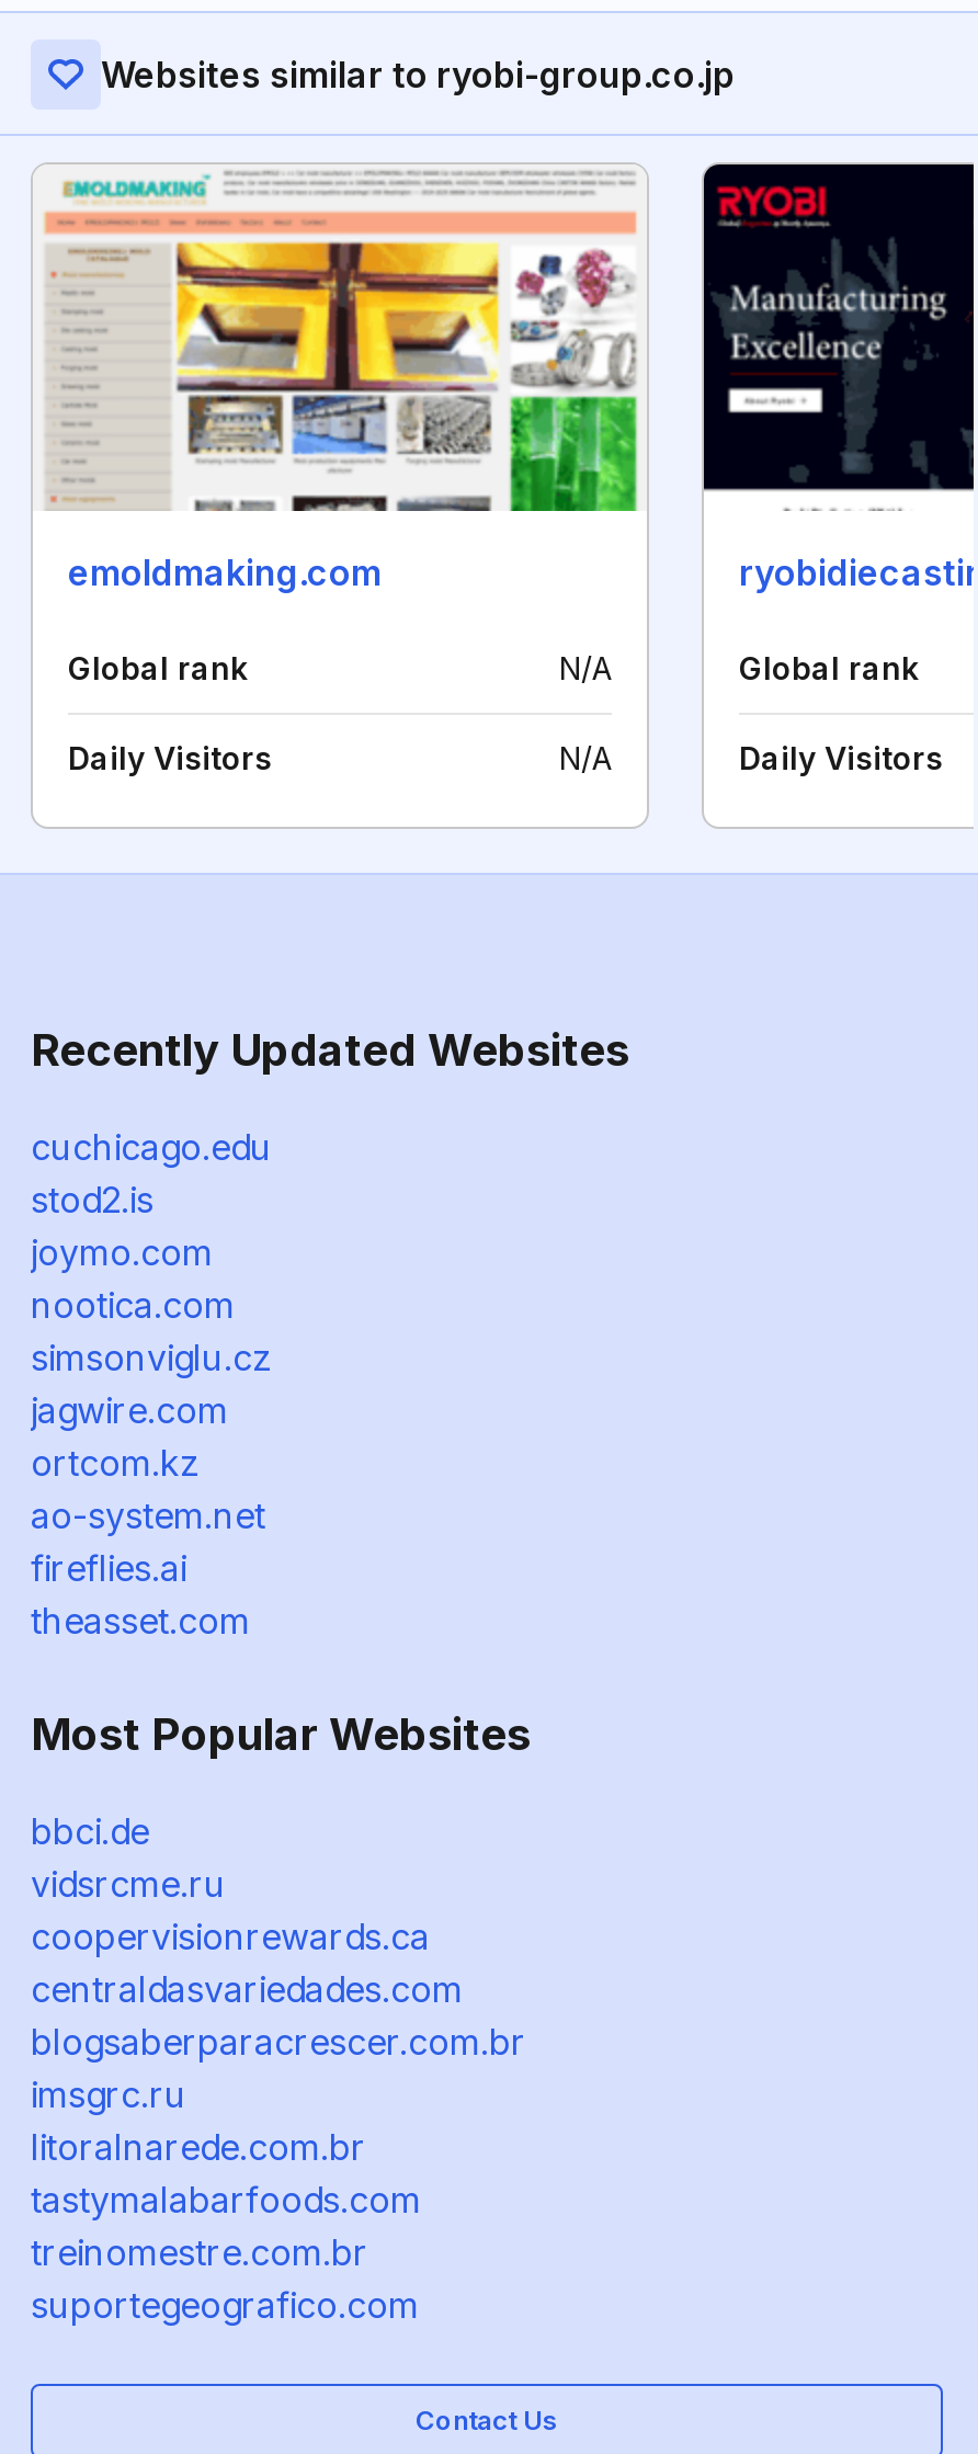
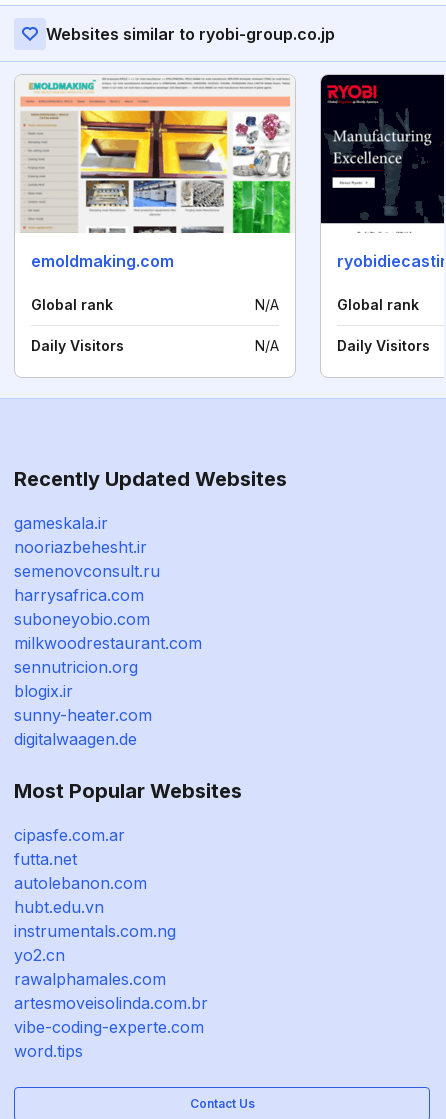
[31,1125,272,1643] cuchicago.edu | stod2.is | joymo.com | nootica.com | simsonviglu.cz | jagwire.com | ortcom.kz | ao-system.net | fireflies.ai | theasset.com -> [14,513,202,749] gameskala.ir | nooriazbehesht.ir | semenovconsult.ru | harrysafrica.com | suboneyobio.com | milkwoodrestaurant.com | sennutricion.org | blogix.ir | sunny-heater.com | digitalwaagen.de
[31,1809,526,2327] bbci.de | vidsrcme.ru | coopervisionrewards.ca | centraldasvariedades.com | blogsaberparacrescer.com.br | imsgrc.ru | litoralnarede.com.br | tastymalabarfoods.com | treinomestre.com.br | suportegeografico.com -> [14,825,208,1061] cipasfe.com.ar | futta.net | autolebanon.com | hubt.edu.vn | instrumentals.com.ng | yo2.cn | rawalphamales.com | artesmoveisolinda.com.br | vibe-coding-experte.com | word.tips

